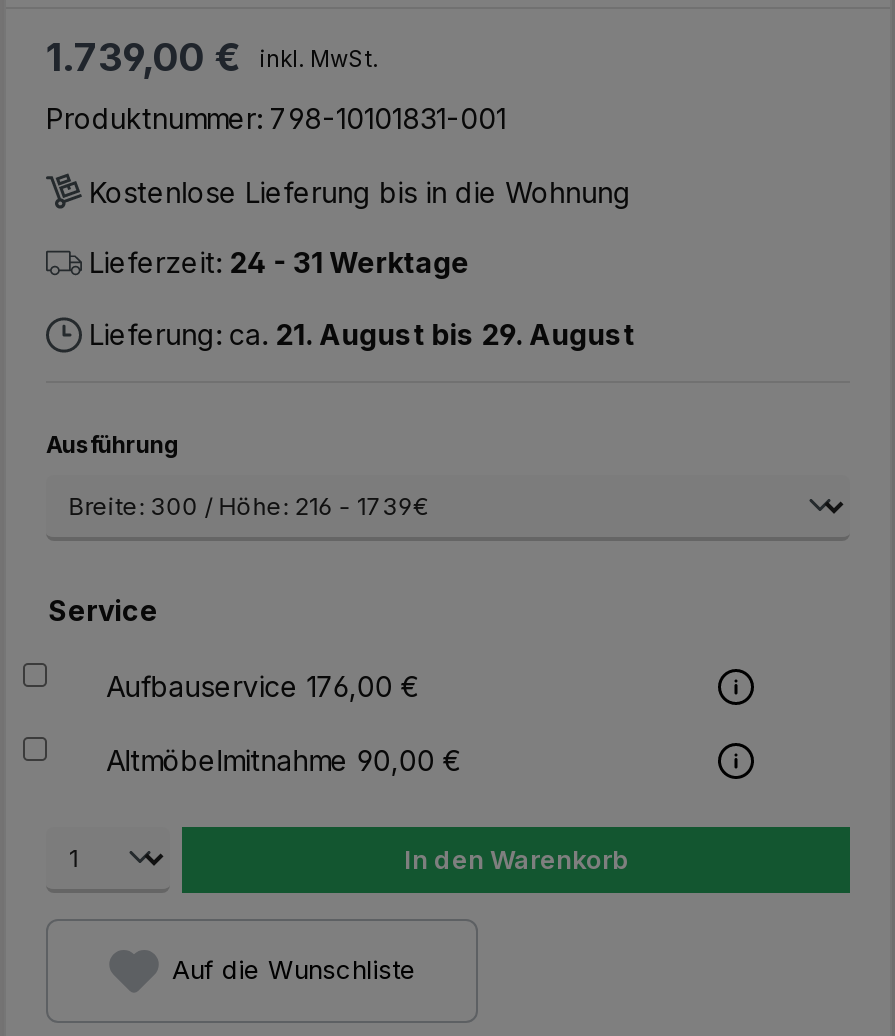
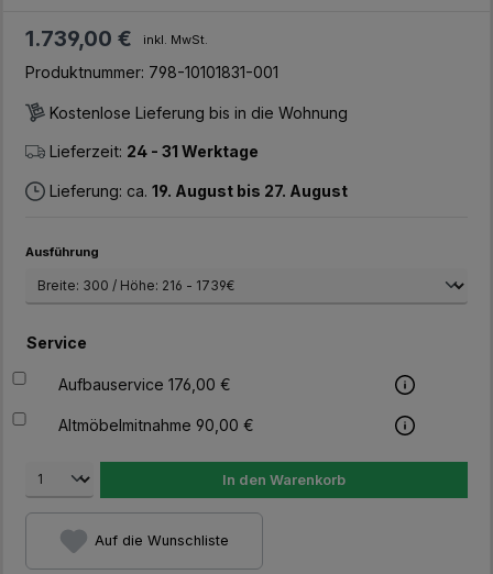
[81,317,635,351] Lieferung: ca. 21. August bis 29. August -> [45,182,347,200] Lieferung: ca. 19. August bis 27. August

